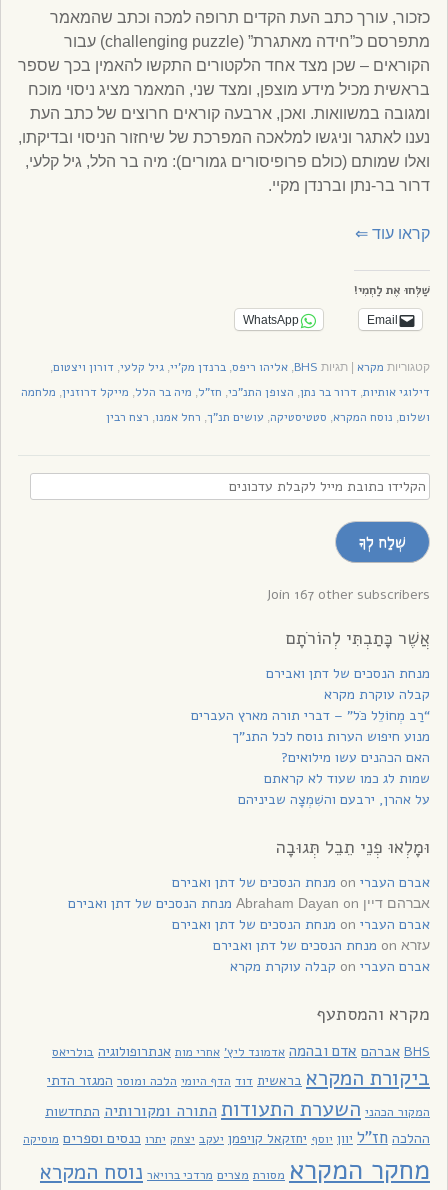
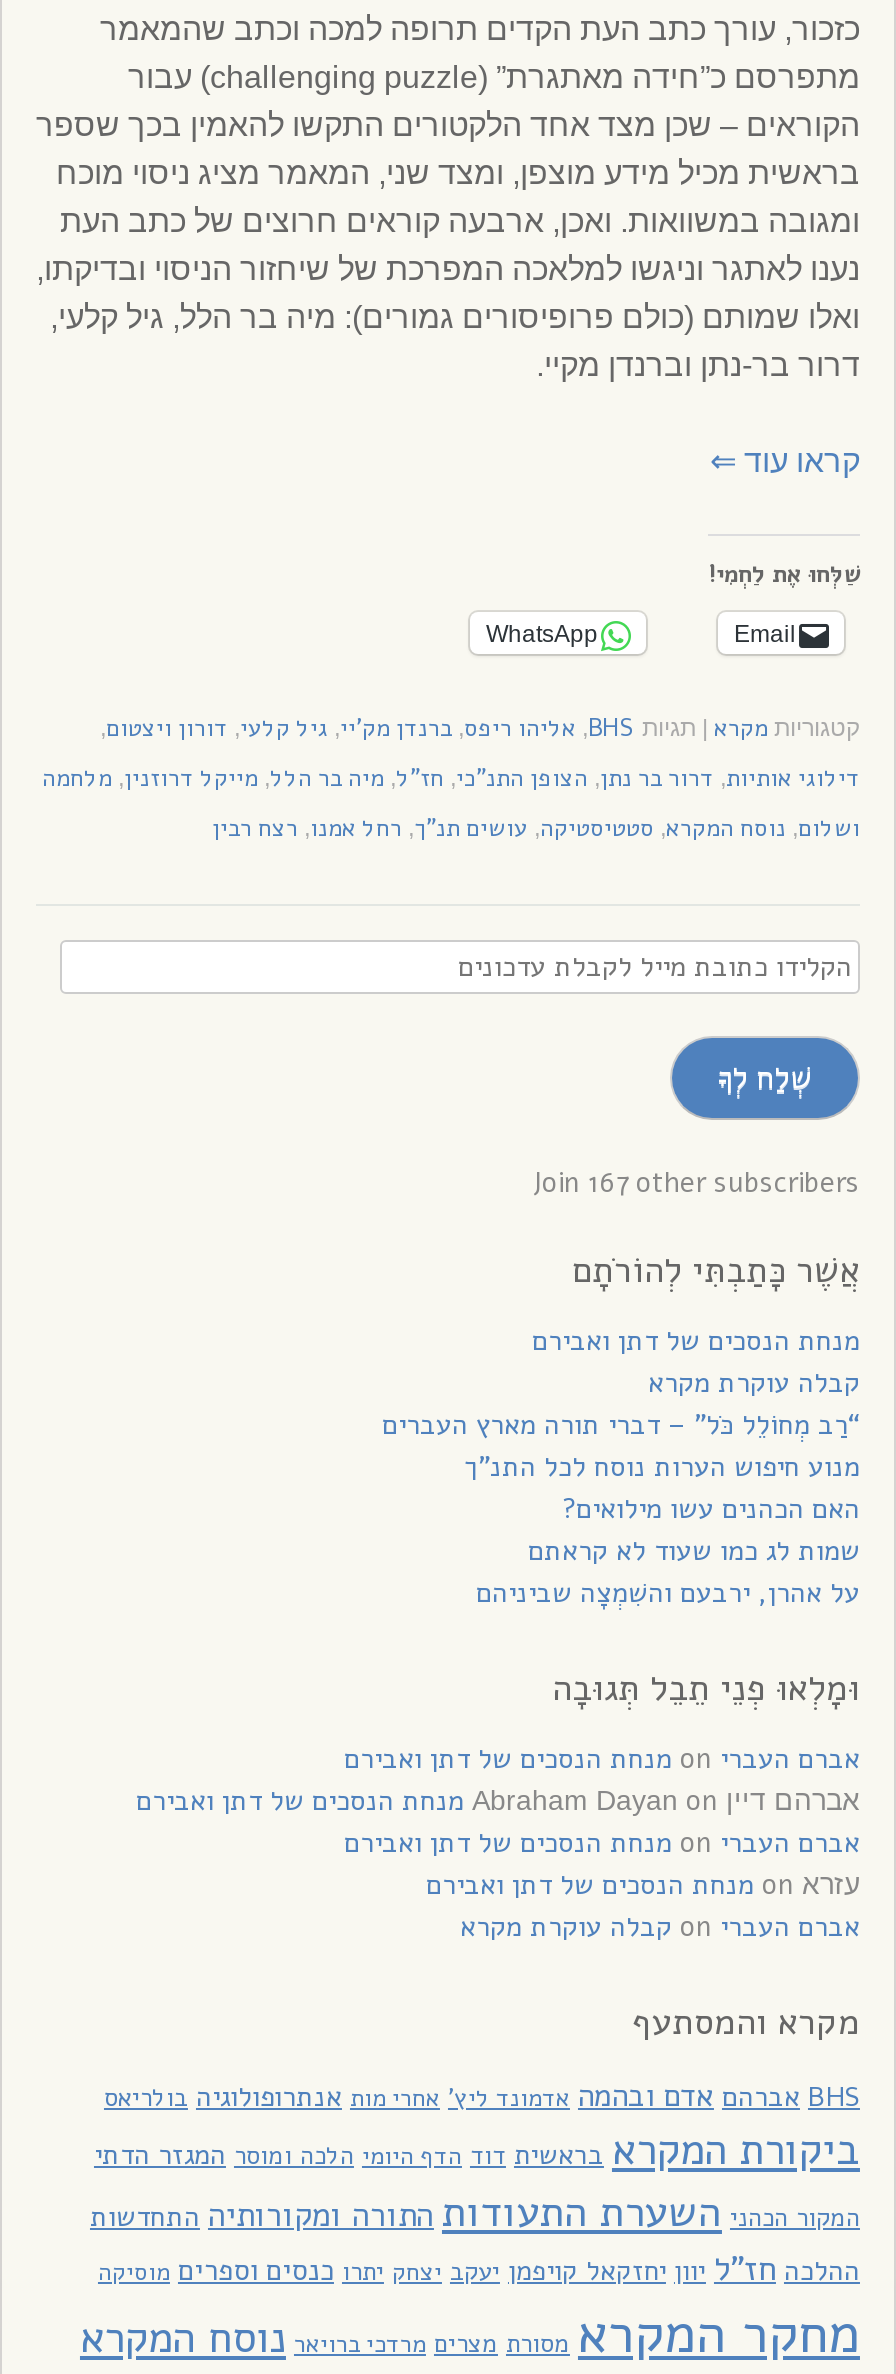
[23,1126,430,1149] ההלכה חז"ל יוון יוסף יחזקאל קויפמן יעקב יצחק יתרו כנסים וספרים מוסיקה -> [98,2246,860,2292] ההלכה חז"ל יוון יחזקאל קויפמן יעקב יצחק יתרו כנסים וספרים מוסיקה

